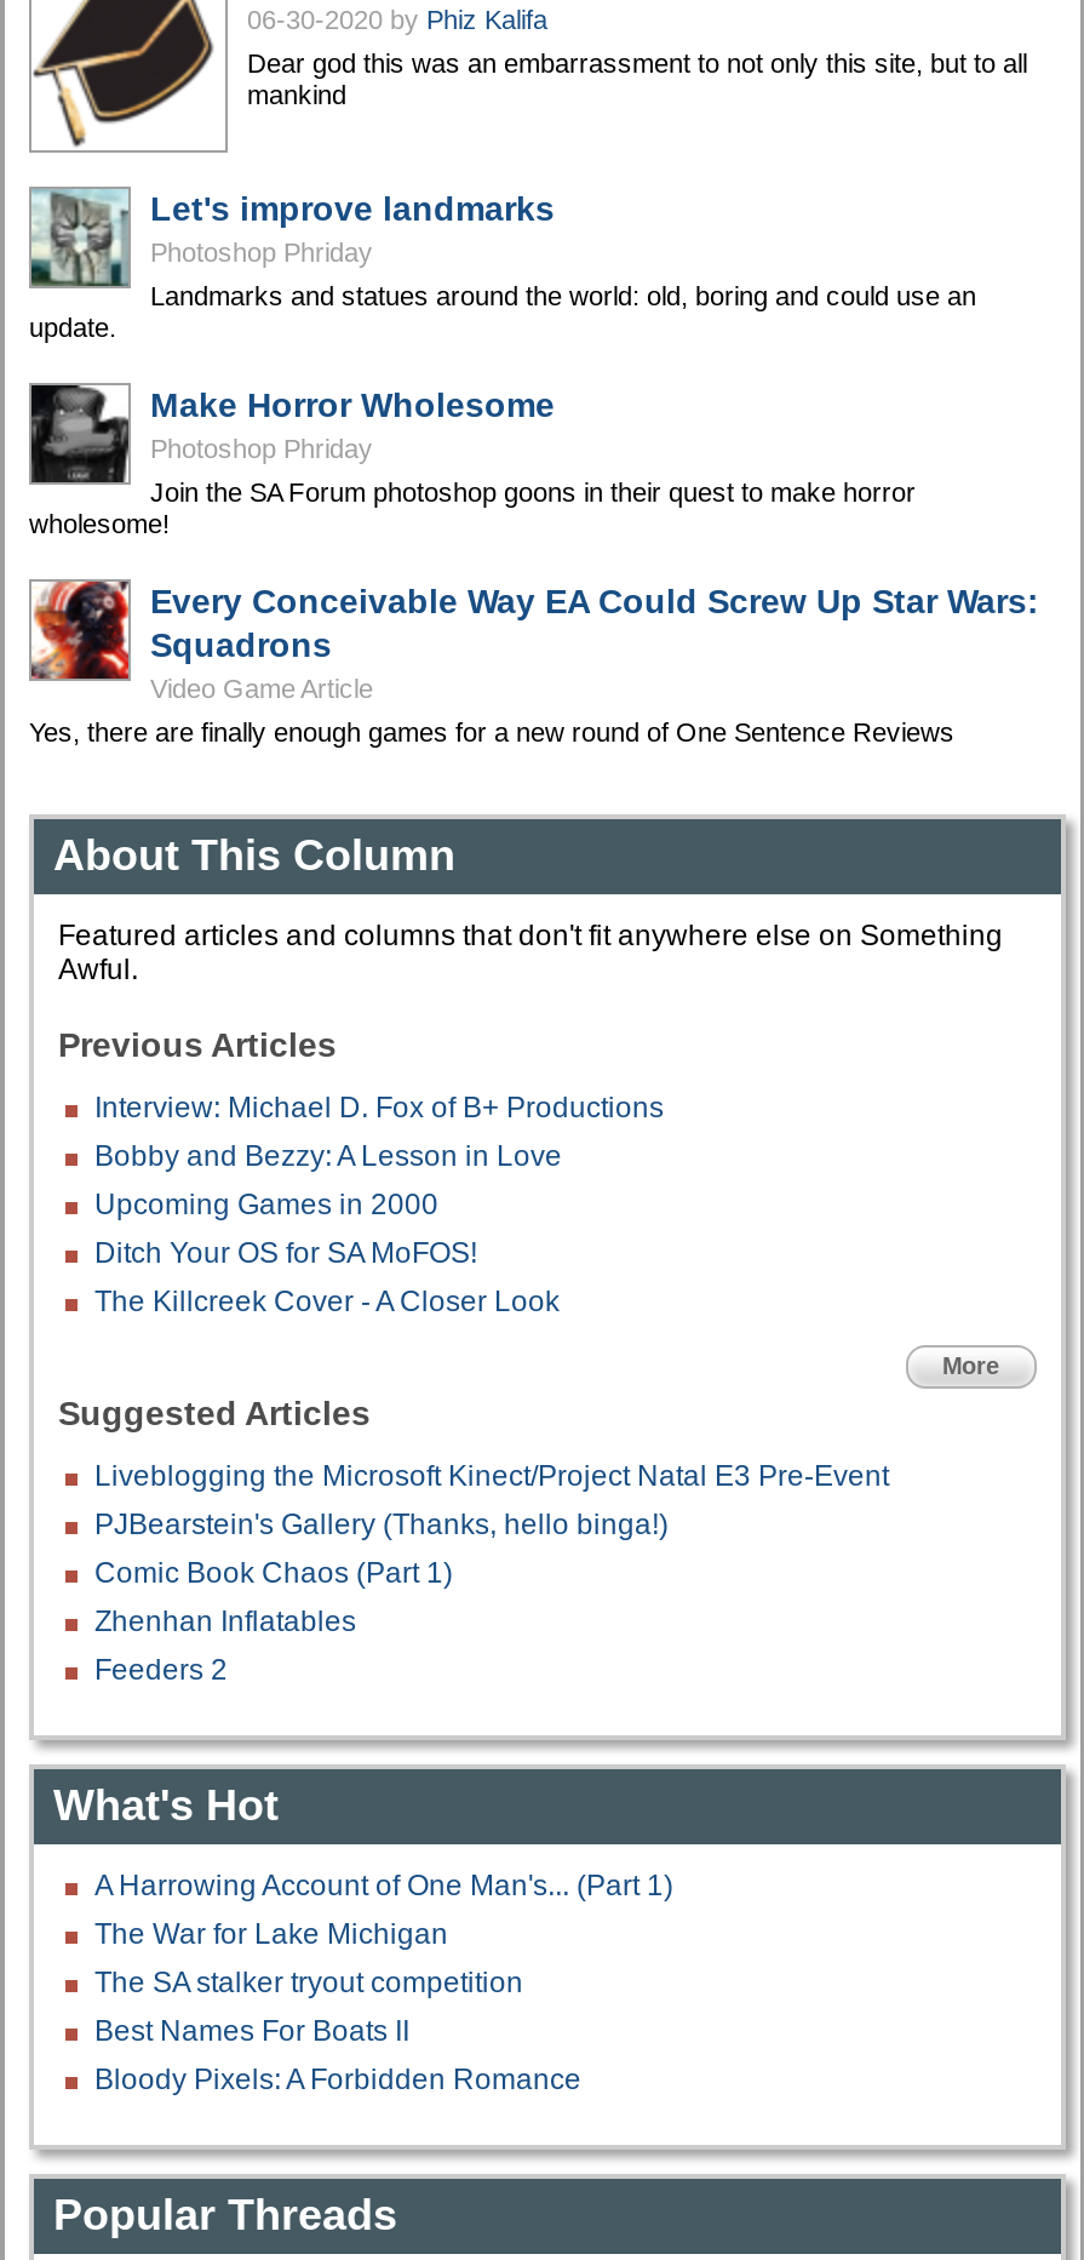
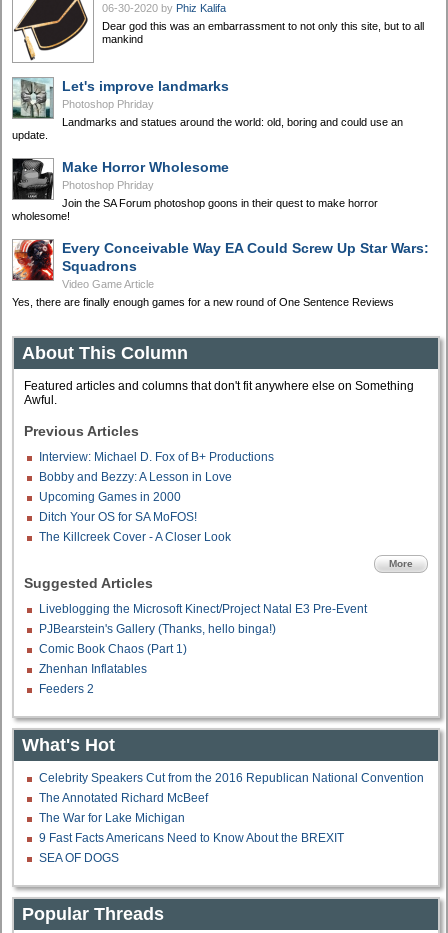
[94,1869,673,1903] A Harrowing Account of One Man's... (Part 1) -> [39,771,424,805] Celebrity Speakers Cut from the 2016 Republican National Convention | The Annotated Richard McBeef
moved [94,1917,448,1951] -> [39,811,185,825]: The War for Lake Michigan
[94,1966,581,2096] The SA stalker tryout competition | Best Names For Boats II | Bloody Pixels: A Forbidden Romance -> [39,831,344,865] 9 Fast Facts Americans Need to Know About the BREXIT | SEA OF DOGS

